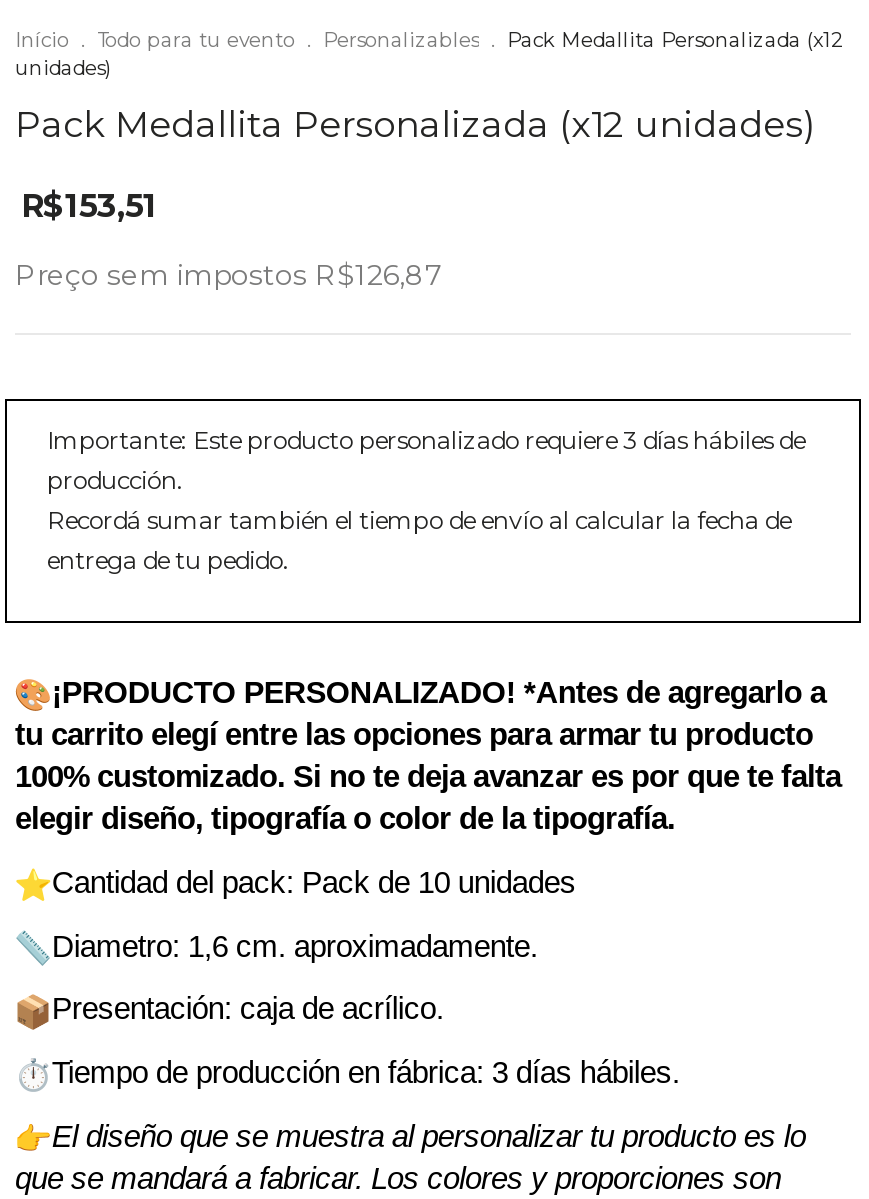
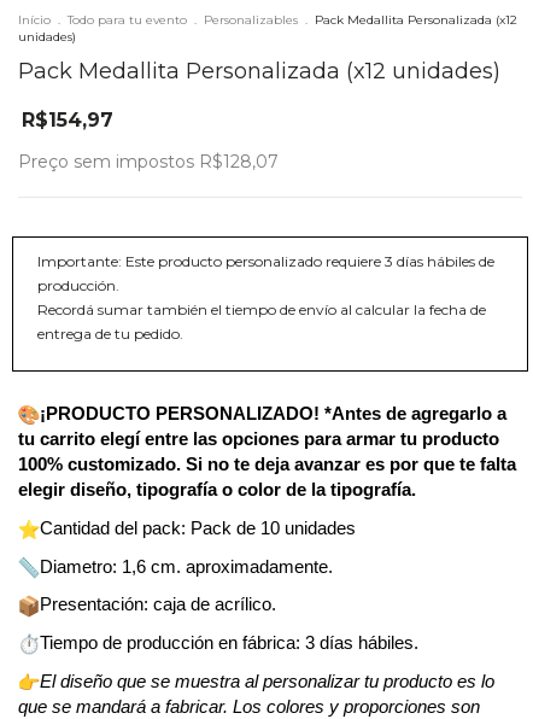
[21,187,157,225] R$153,51 -> [22,109,113,131] R$154,97
[15,257,443,293] Preço sem impostos R$126,87 -> [18,151,279,173] Preço sem impostos R$128,07

